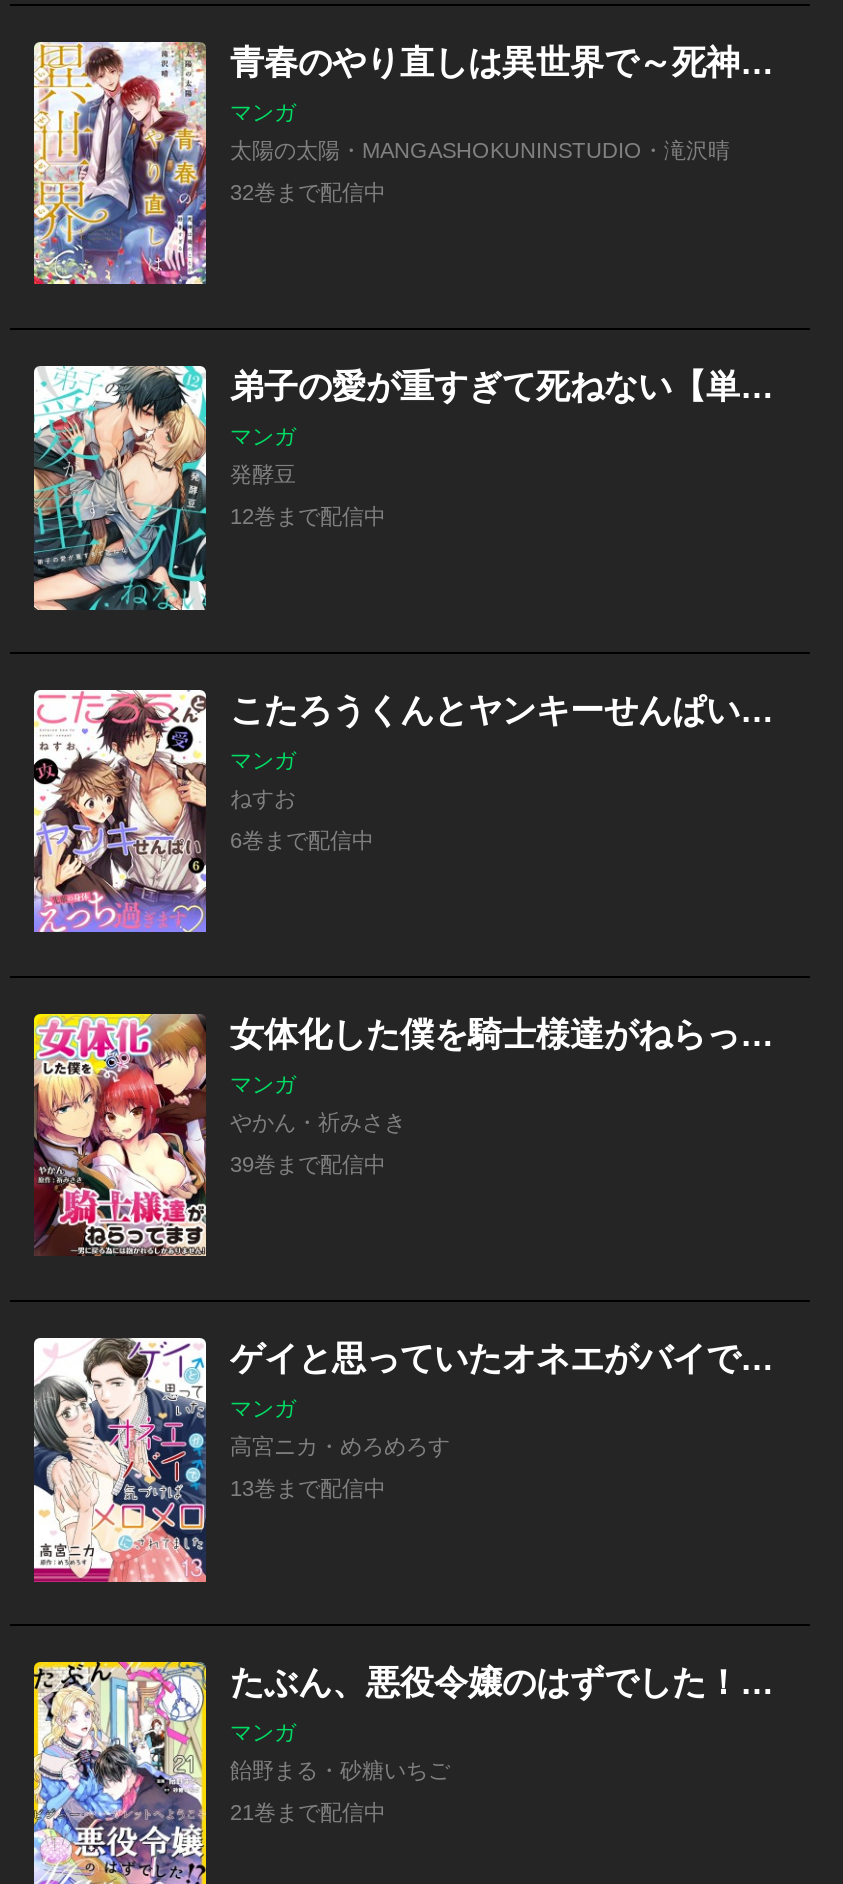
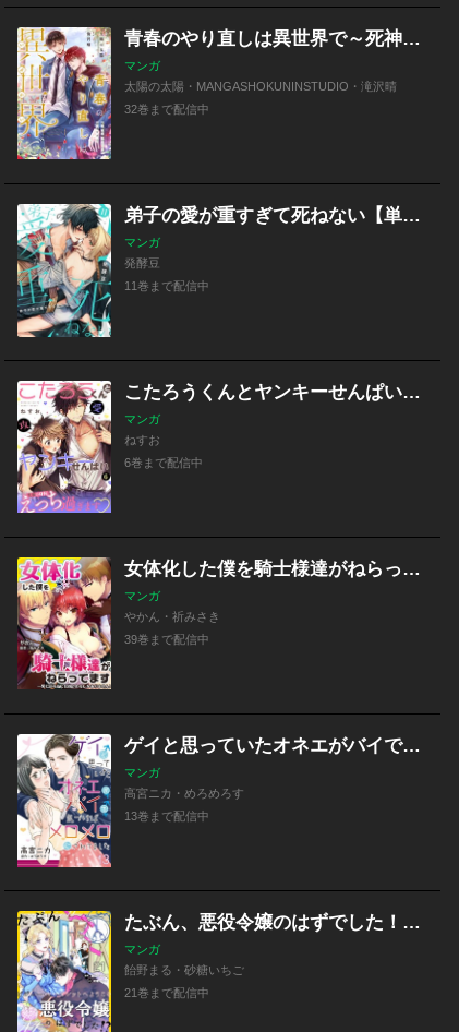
[230,504,386,528] 12巻まで配信中 -> [124,279,209,292] 11巻まで配信中

